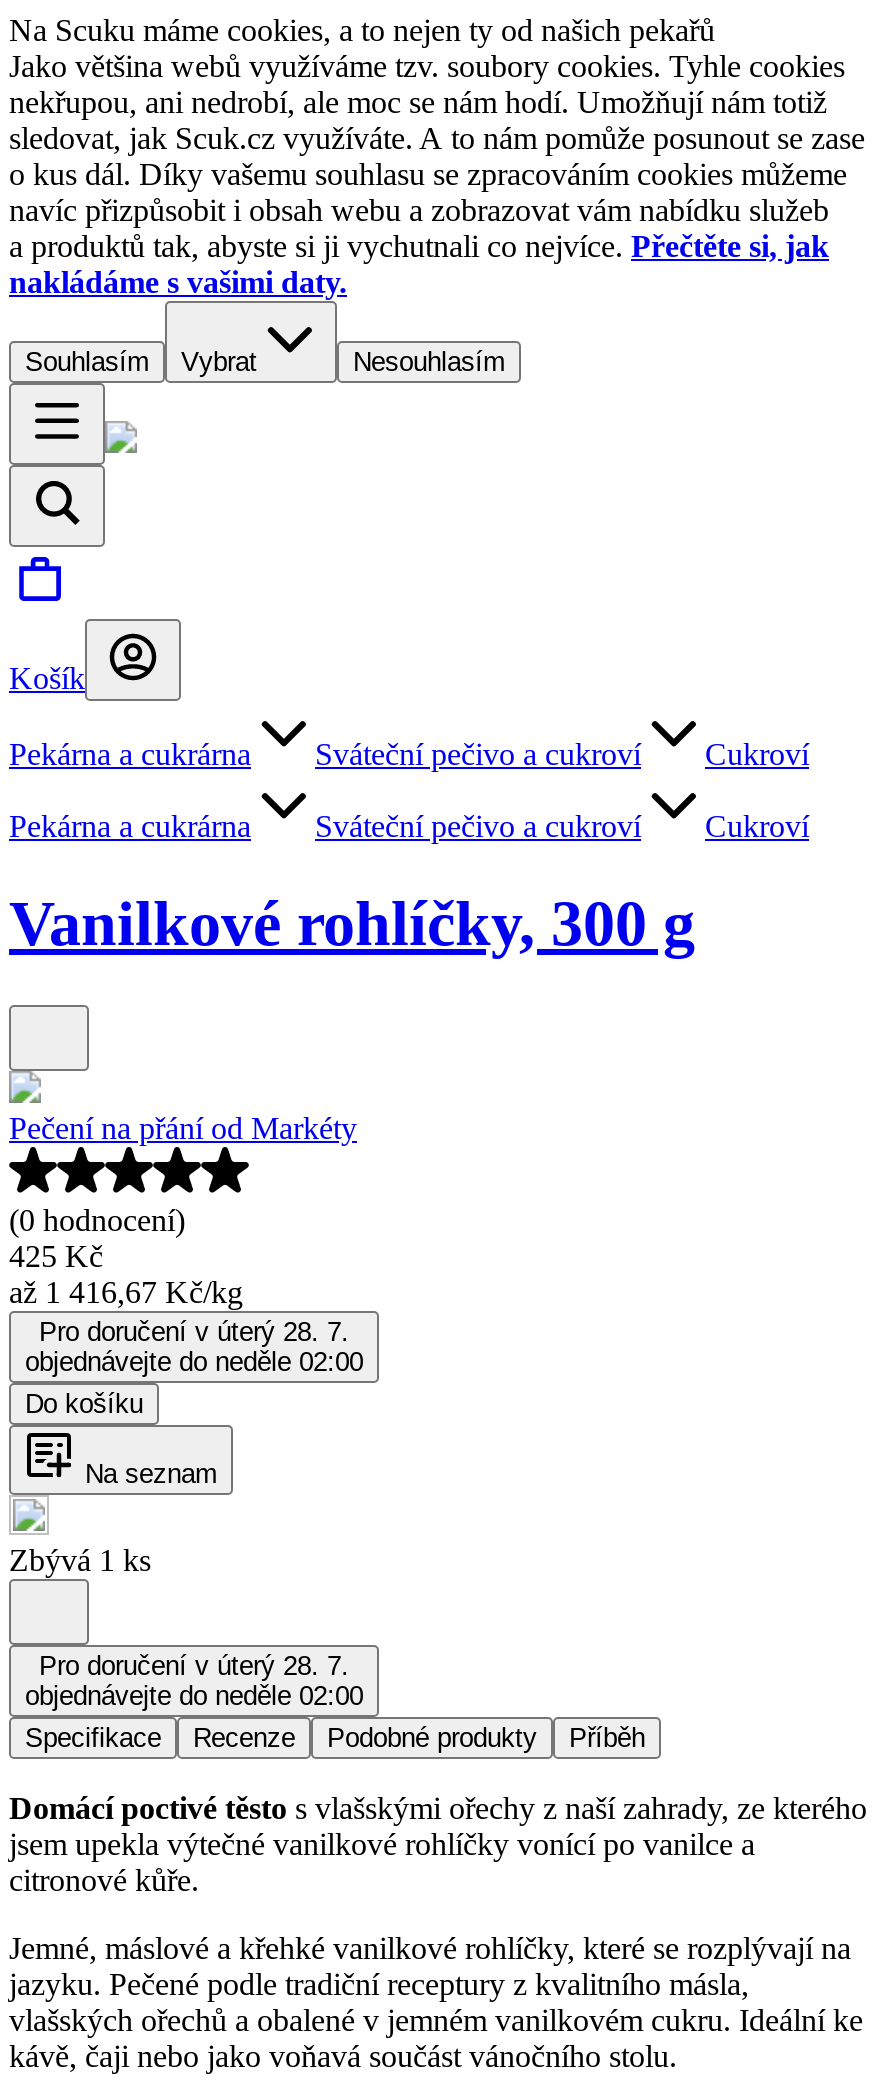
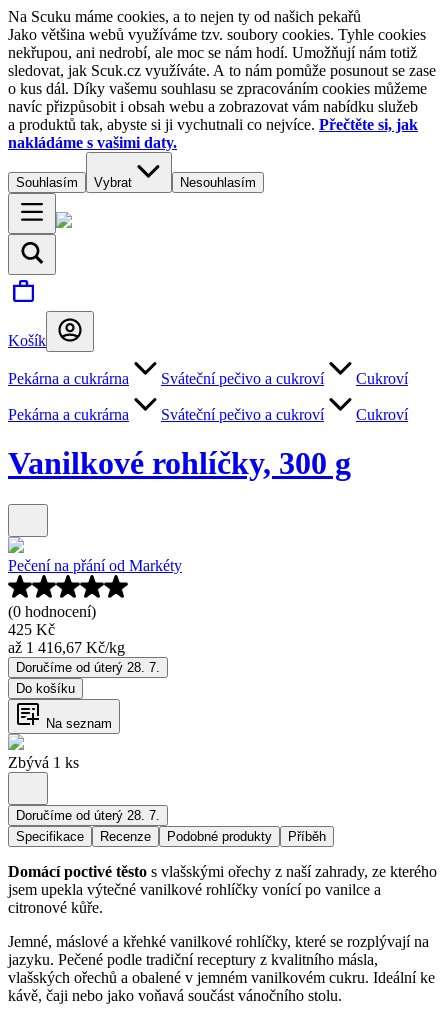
[25,1317,363,1377] Pro doručení v úterý 28. 7. | objednávejte do neděle 02:00 -> [16,660,160,675] Doručíme od úterý 28. 7.
[25,1651,363,1711] Pro doručení v úterý 28. 7. | objednávejte do neděle 02:00 -> [16,808,160,823] Doručíme od úterý 28. 7.

